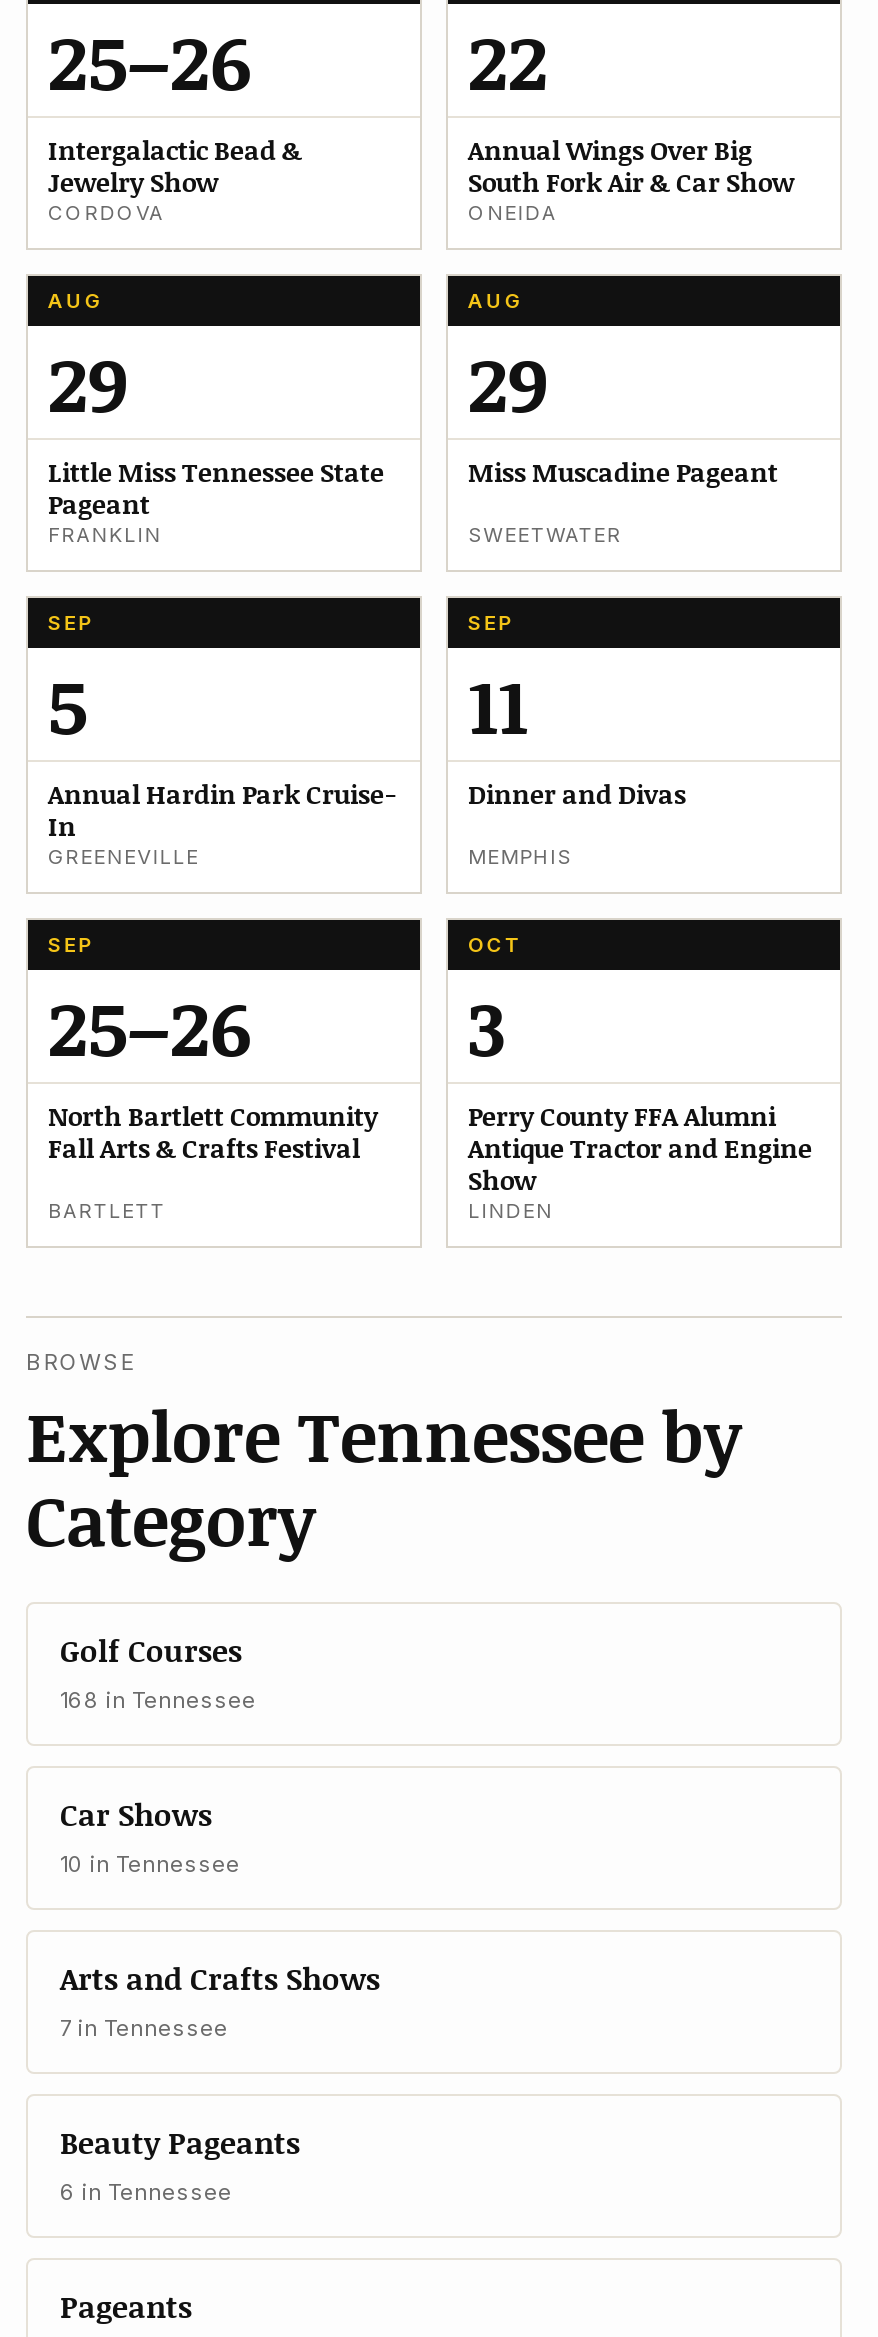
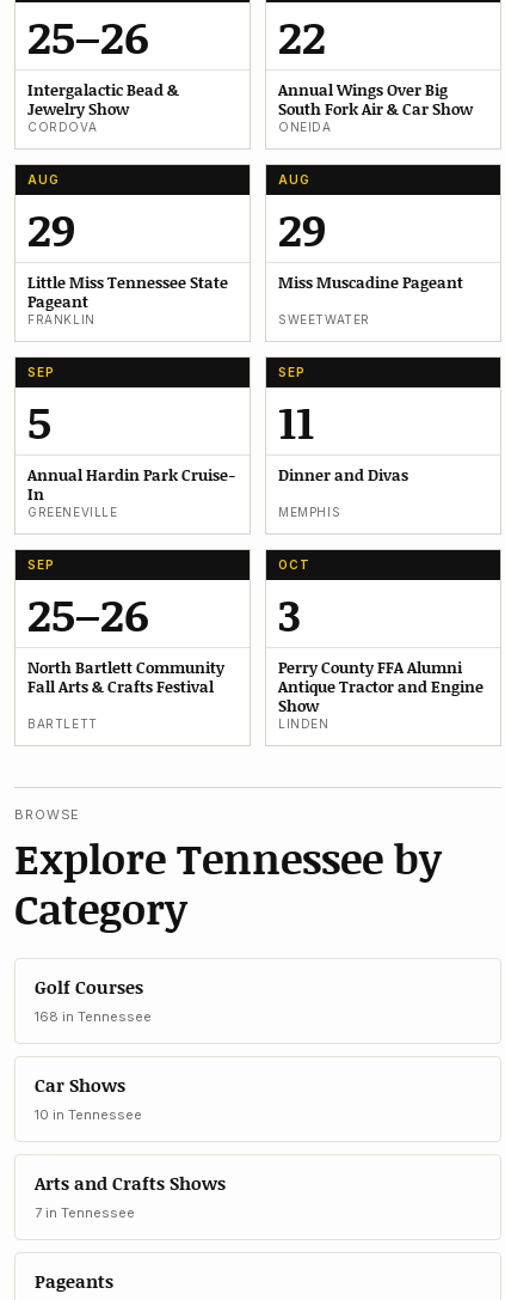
[60,2120,300,2206] Beauty Pageants | 6 in Tennessee -> none

